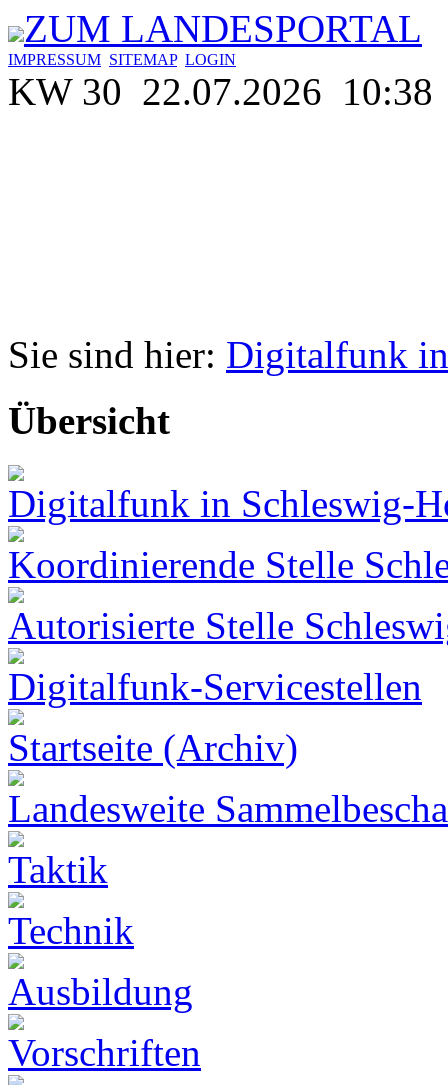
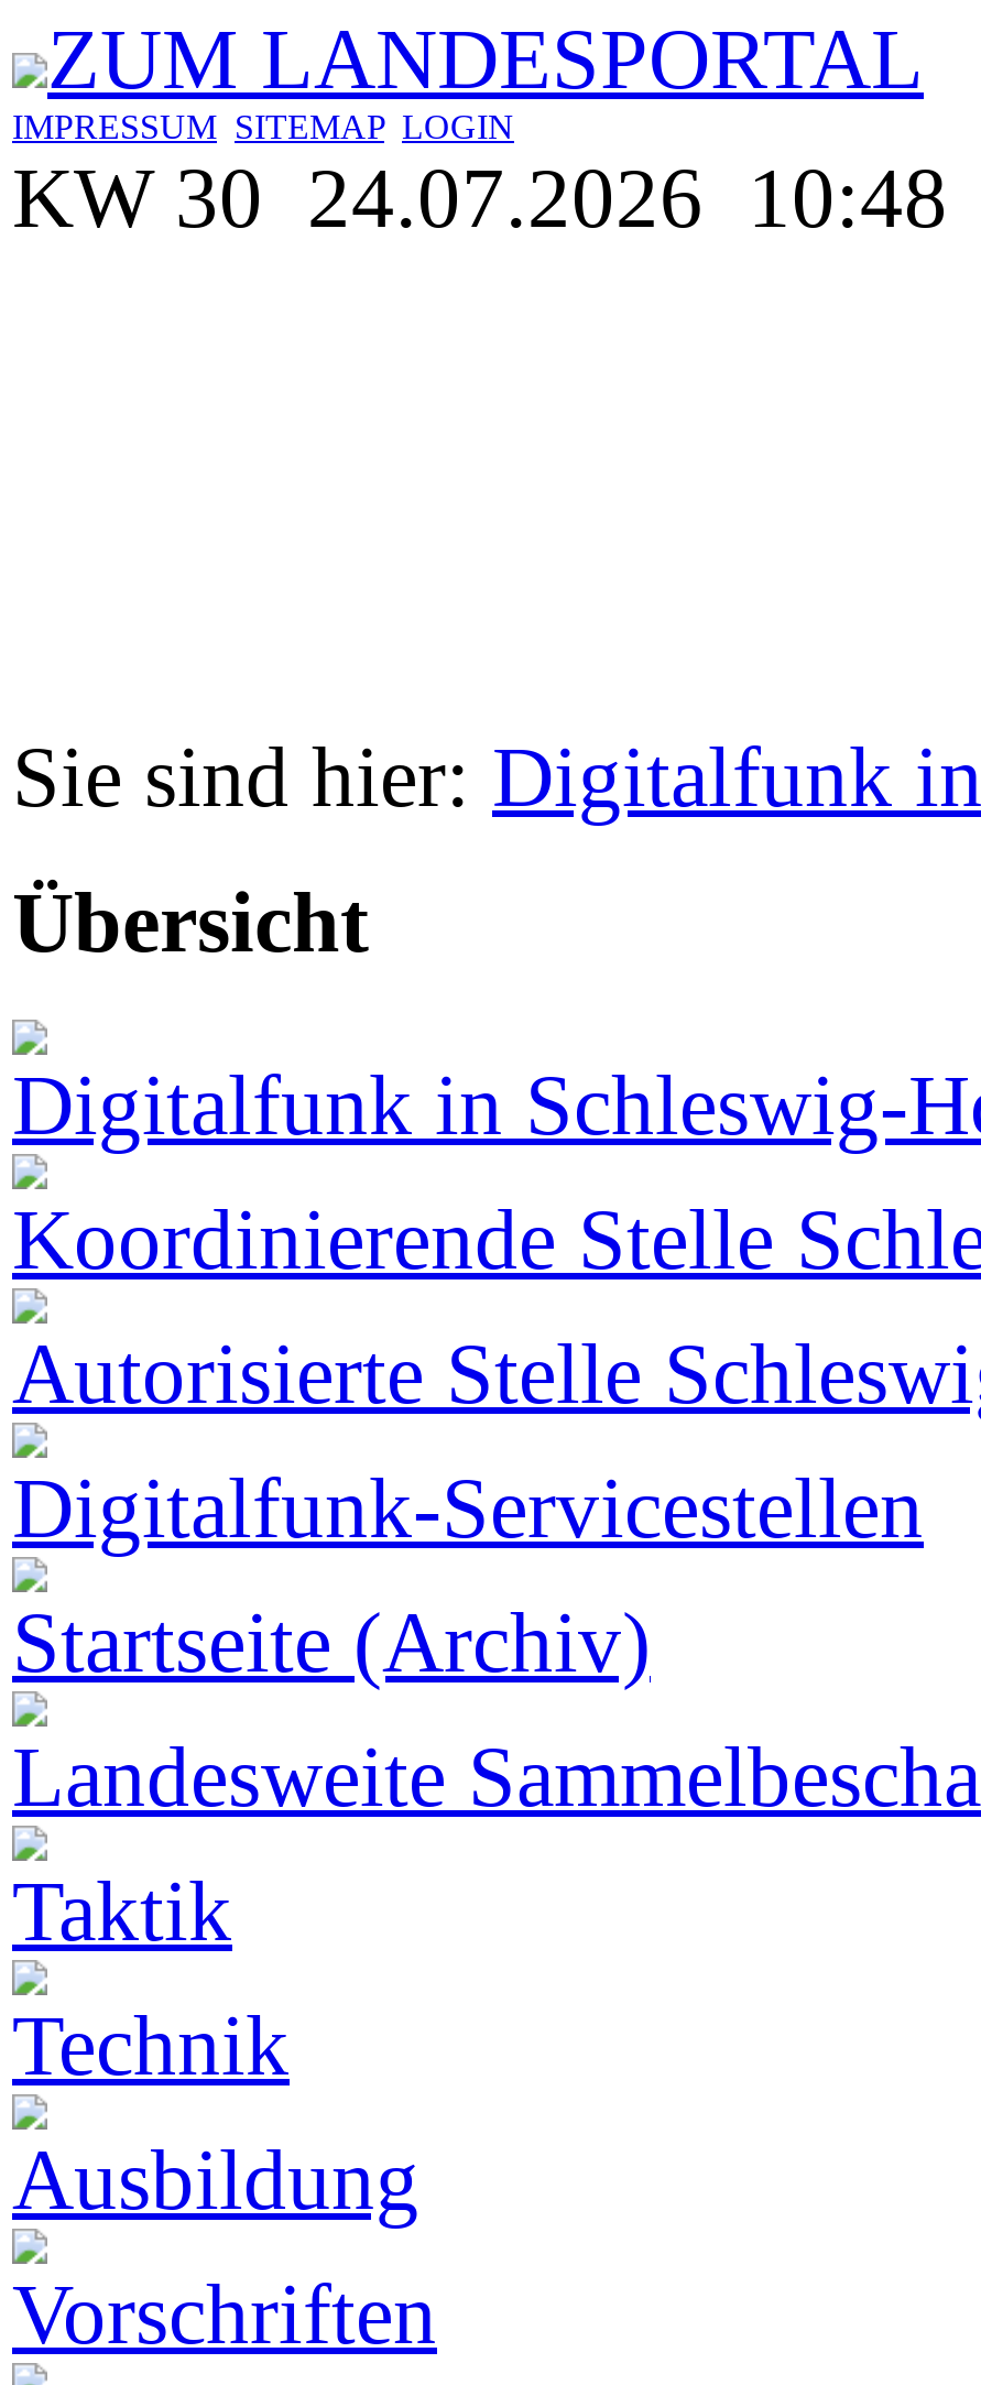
[8,70,433,113] KW 30 22.07.2026 10:38 -> [12,150,948,244] KW 30 24.07.2026 10:48

